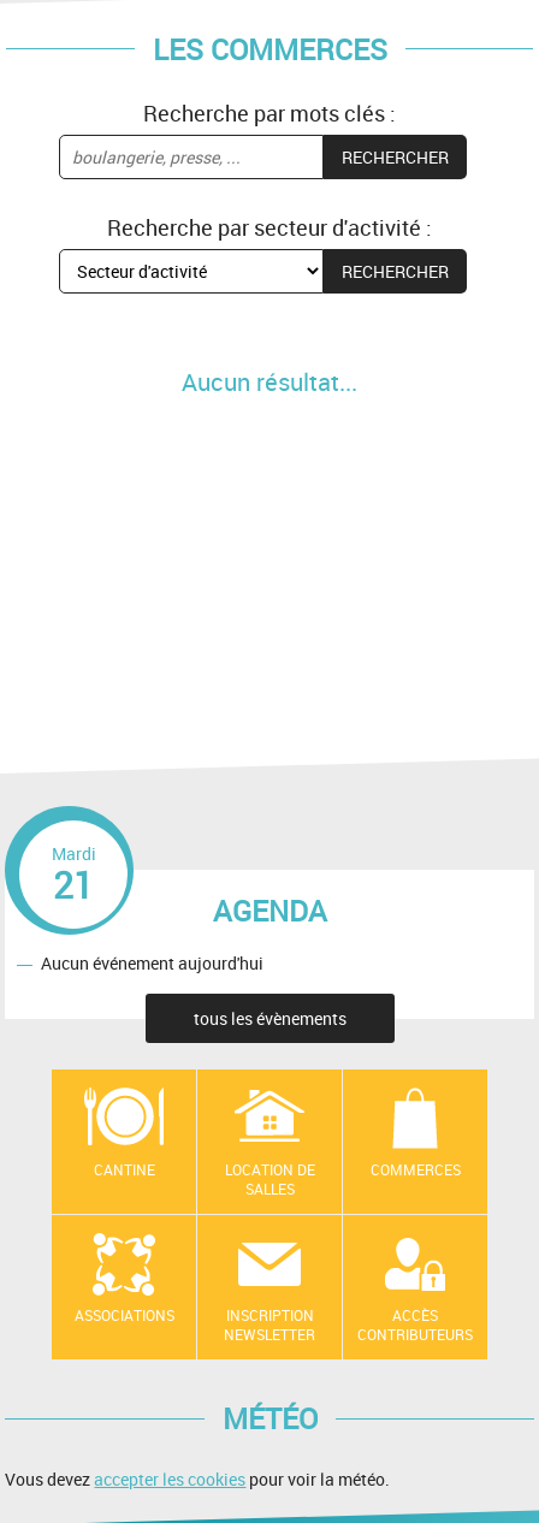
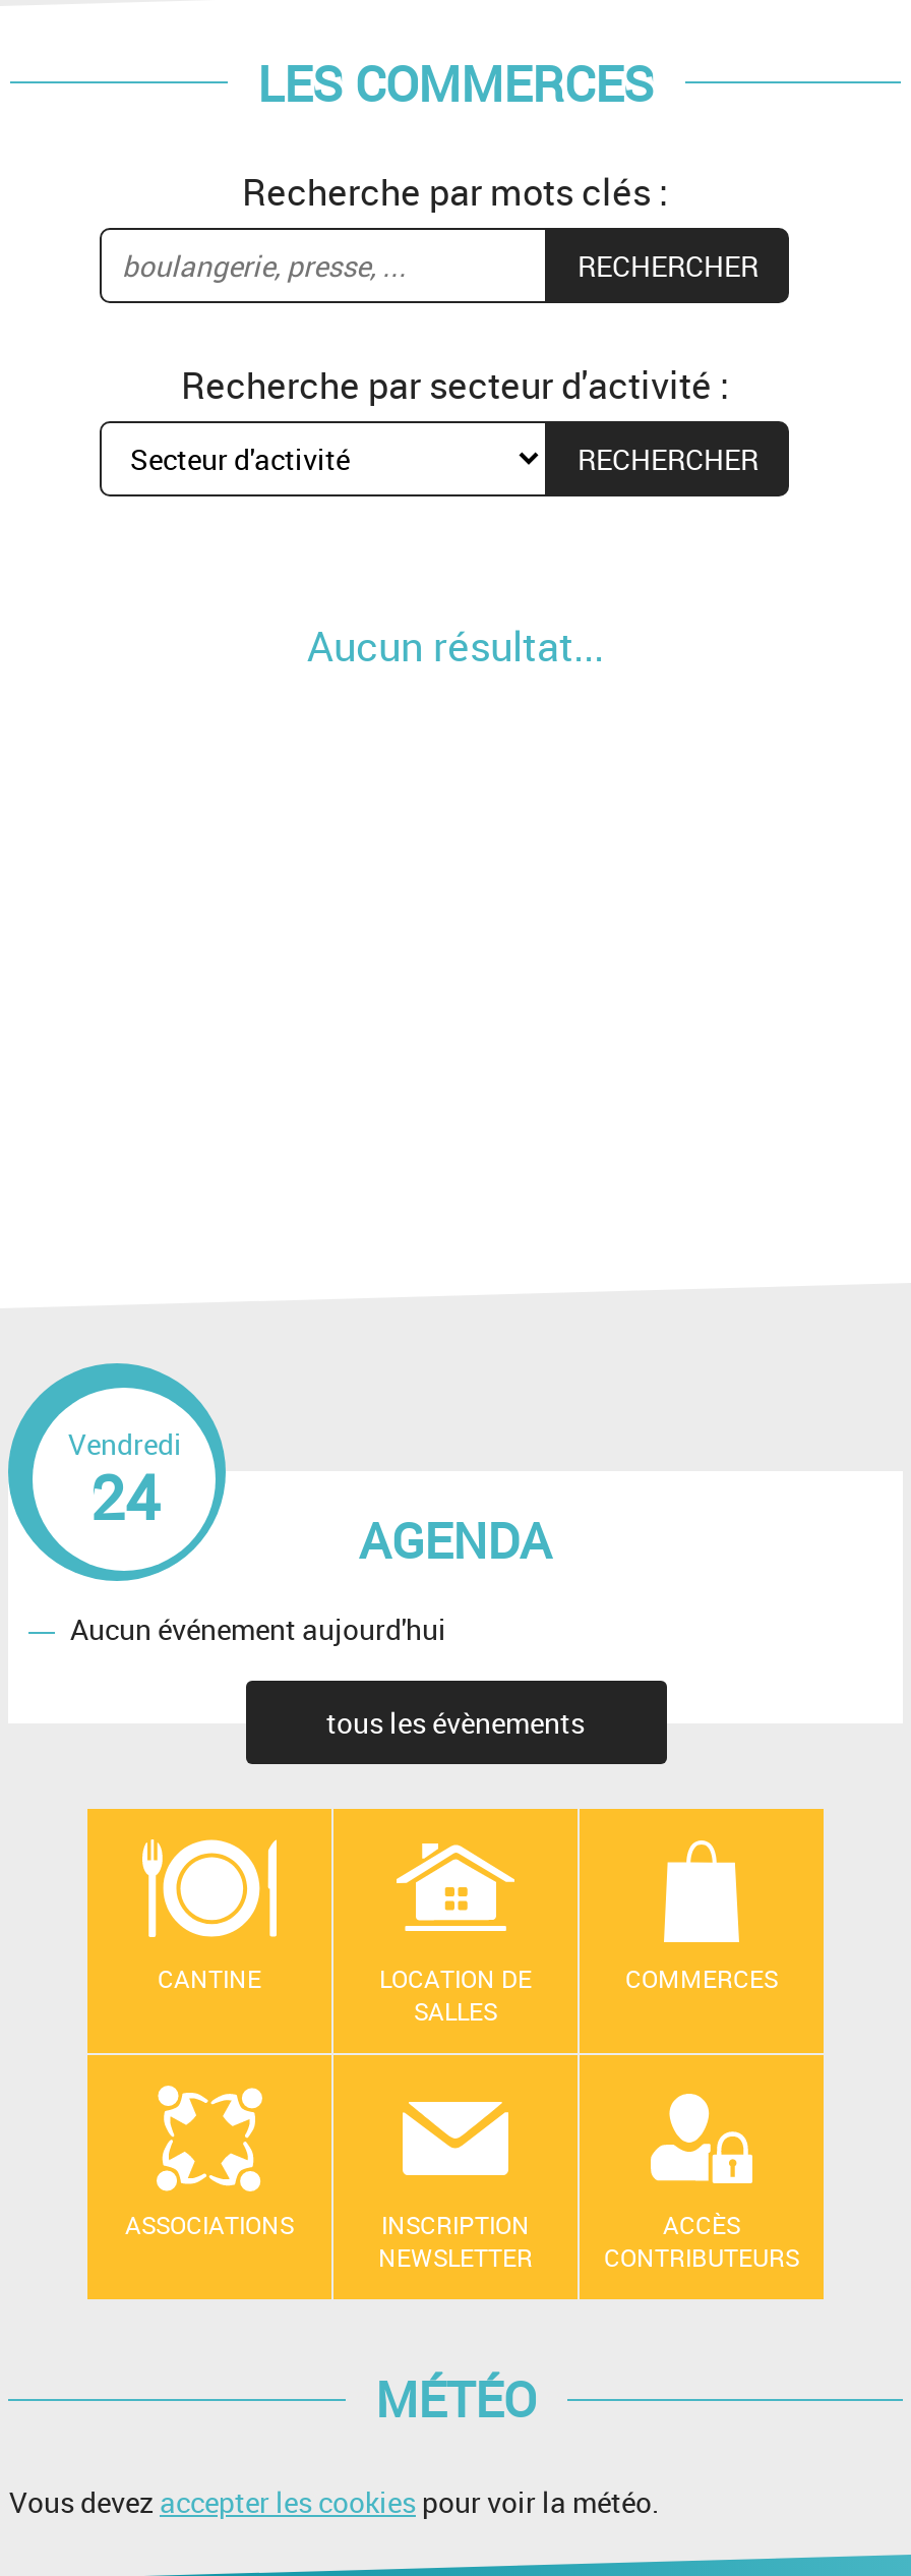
[52,842,96,909] Mardi | 21 -> [68,1424,182,1538] Vendredi | 24

